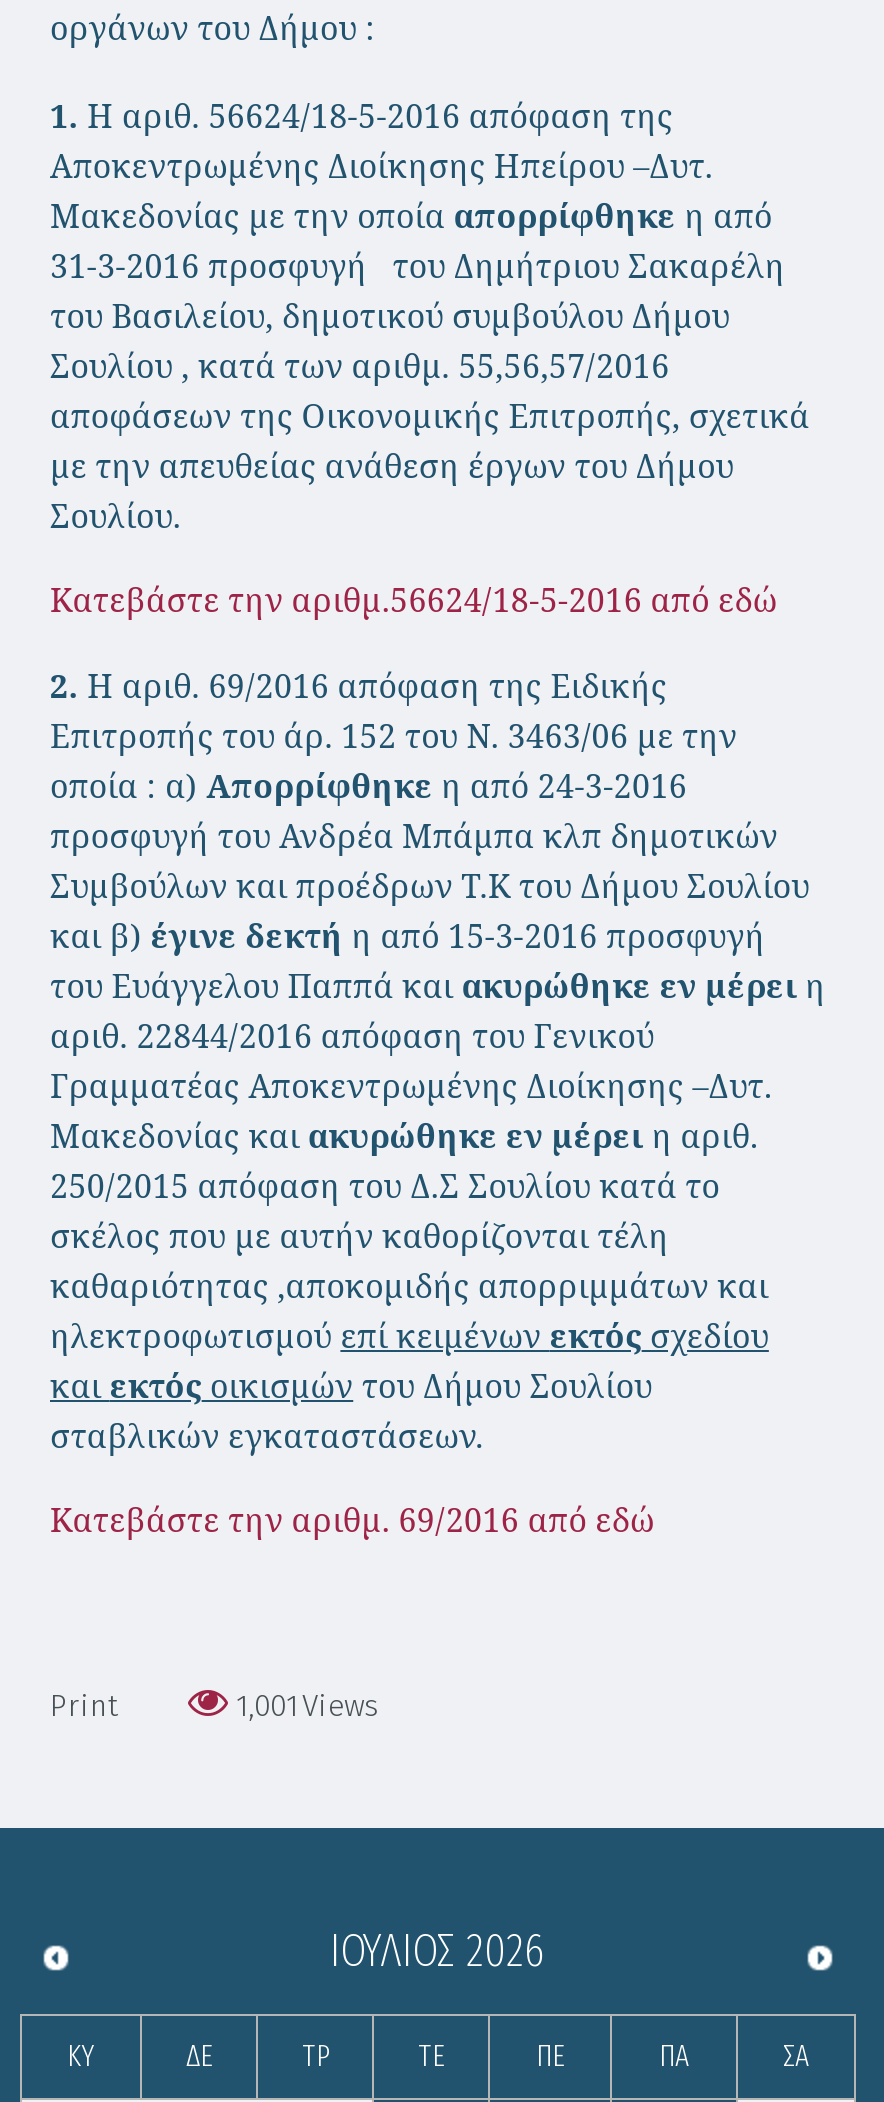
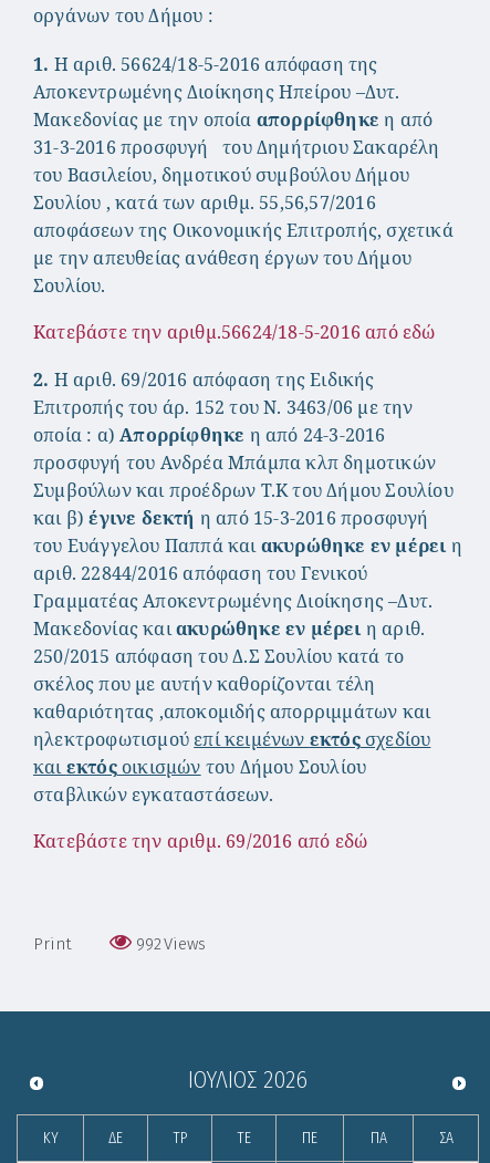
[236,1687,378,1723] 1,001 Views -> [136,933,206,953] 992 Views

